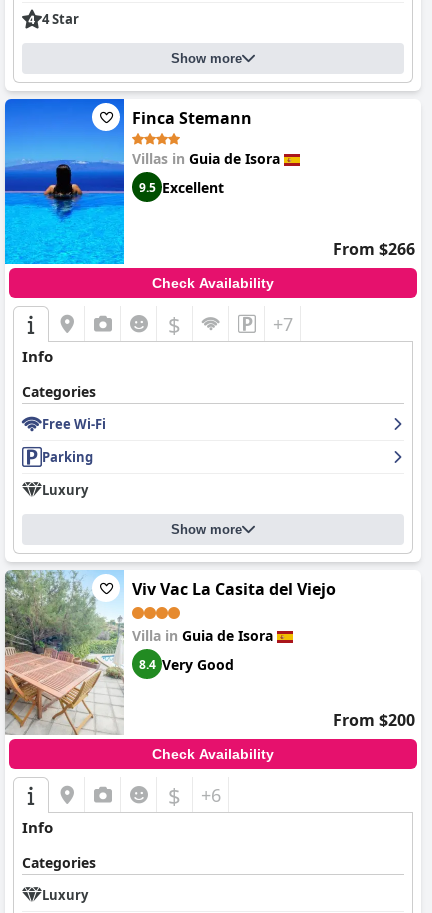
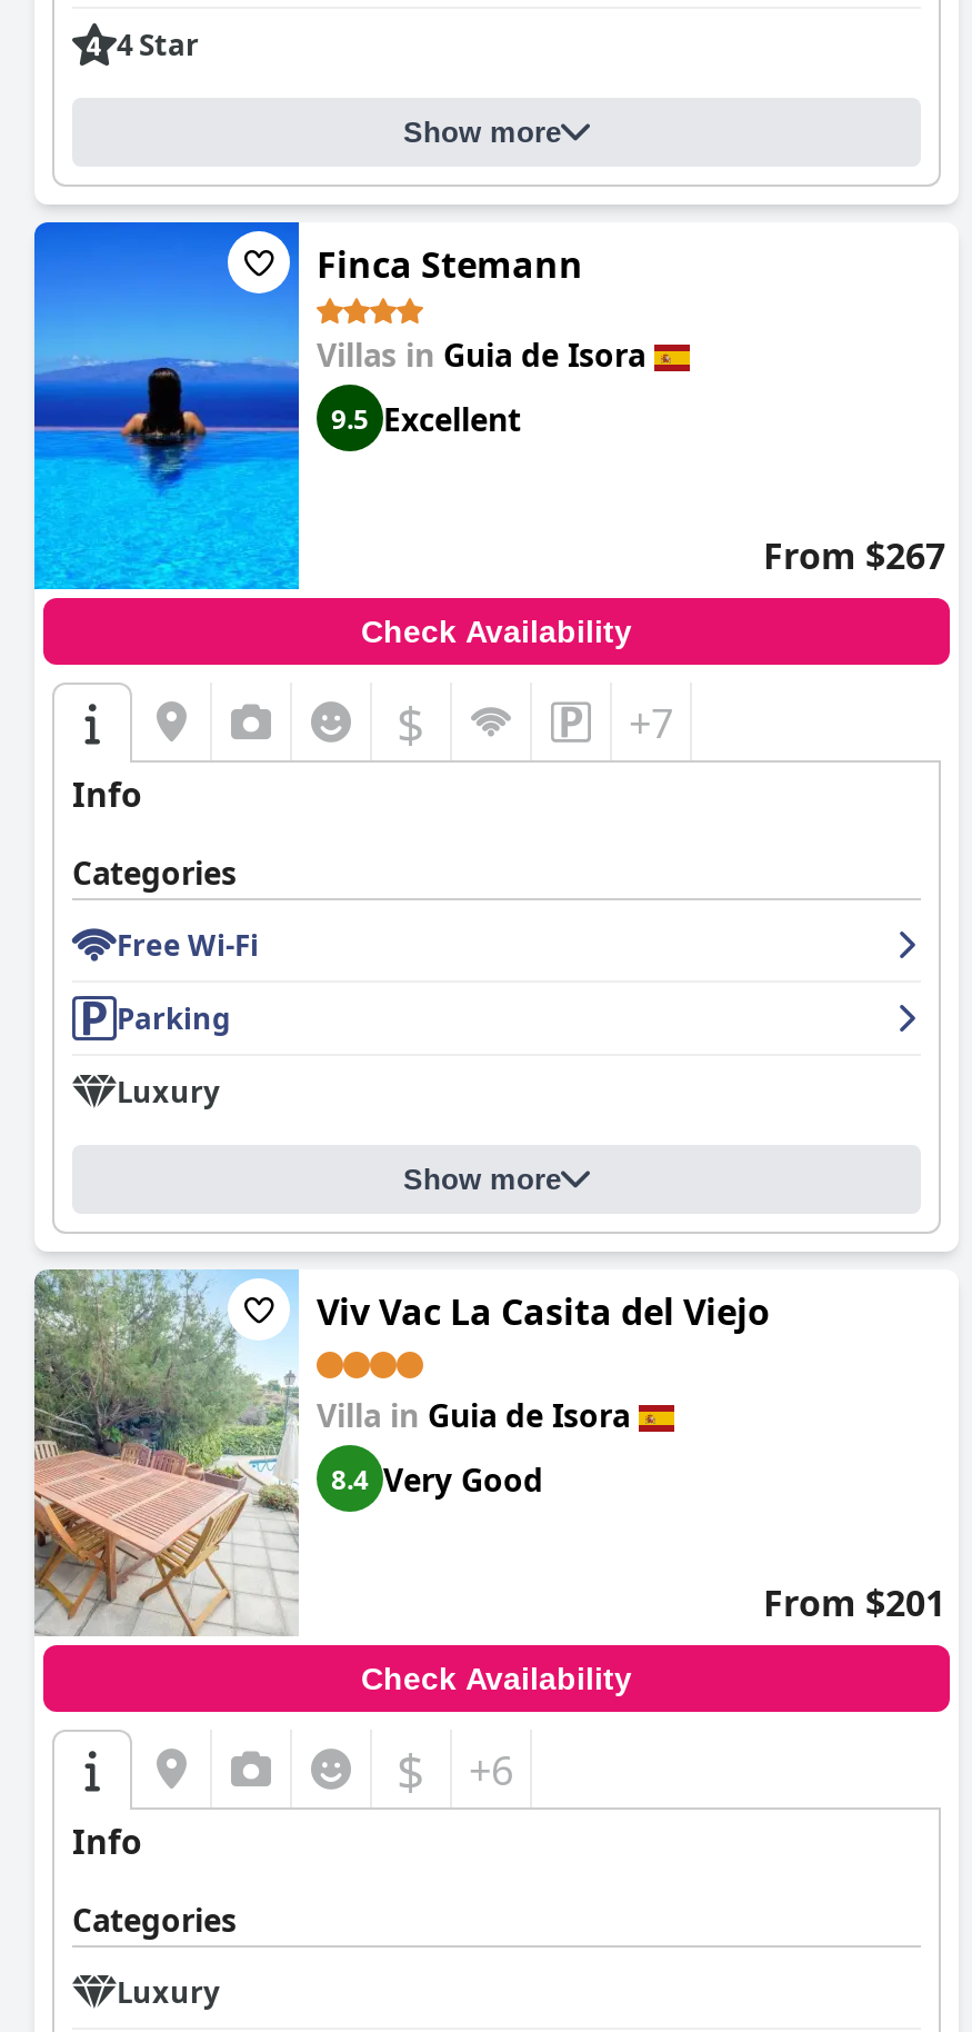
[333,238,415,260] From $266 -> [763,531,945,580] From $267
[333,709,415,731] From $200 -> [763,1578,945,1627] From $201

